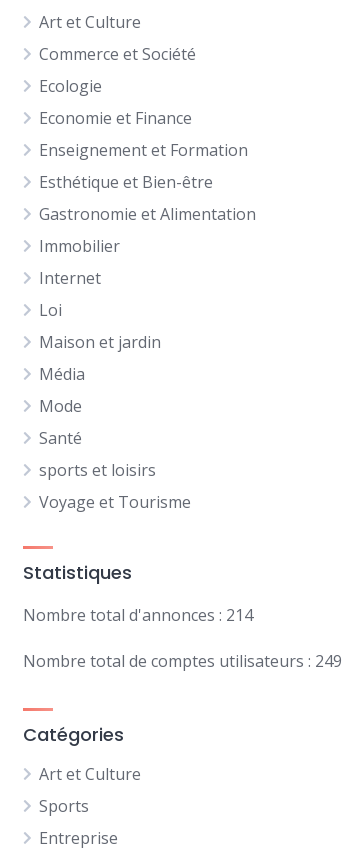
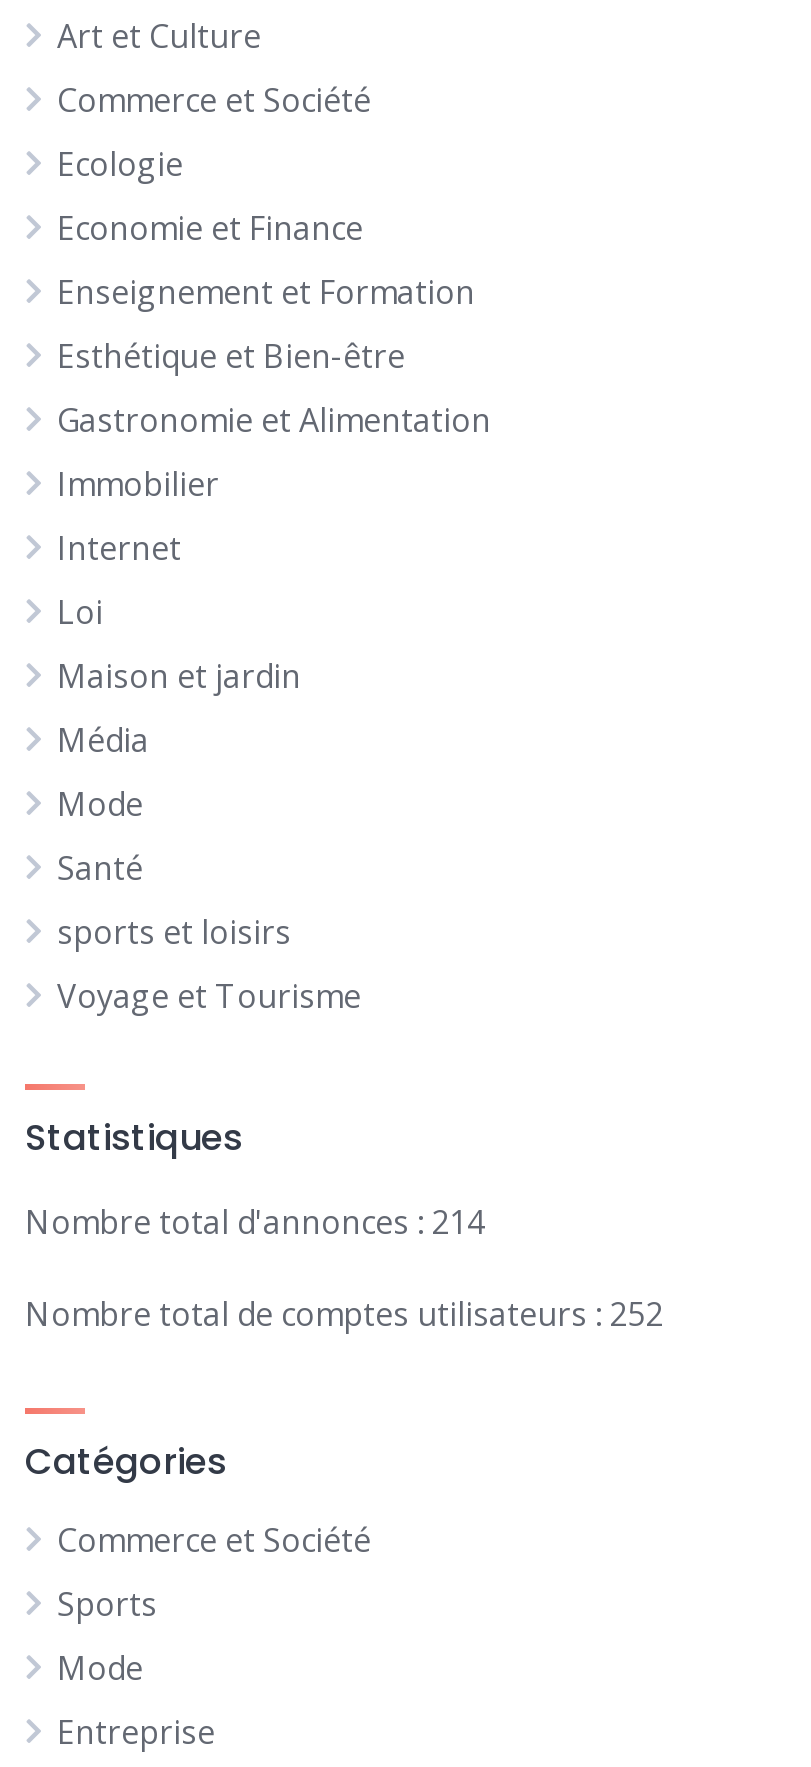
[23,650,342,672] Nombre total de comptes utilisateurs : 249 -> [25,1292,663,1336] Nombre total de comptes utilisateurs : 252
[39,763,141,785] Art et Culture -> [57,1518,371,1562] Commerce et Société
none -> [57,1646,143,1690] Mode

